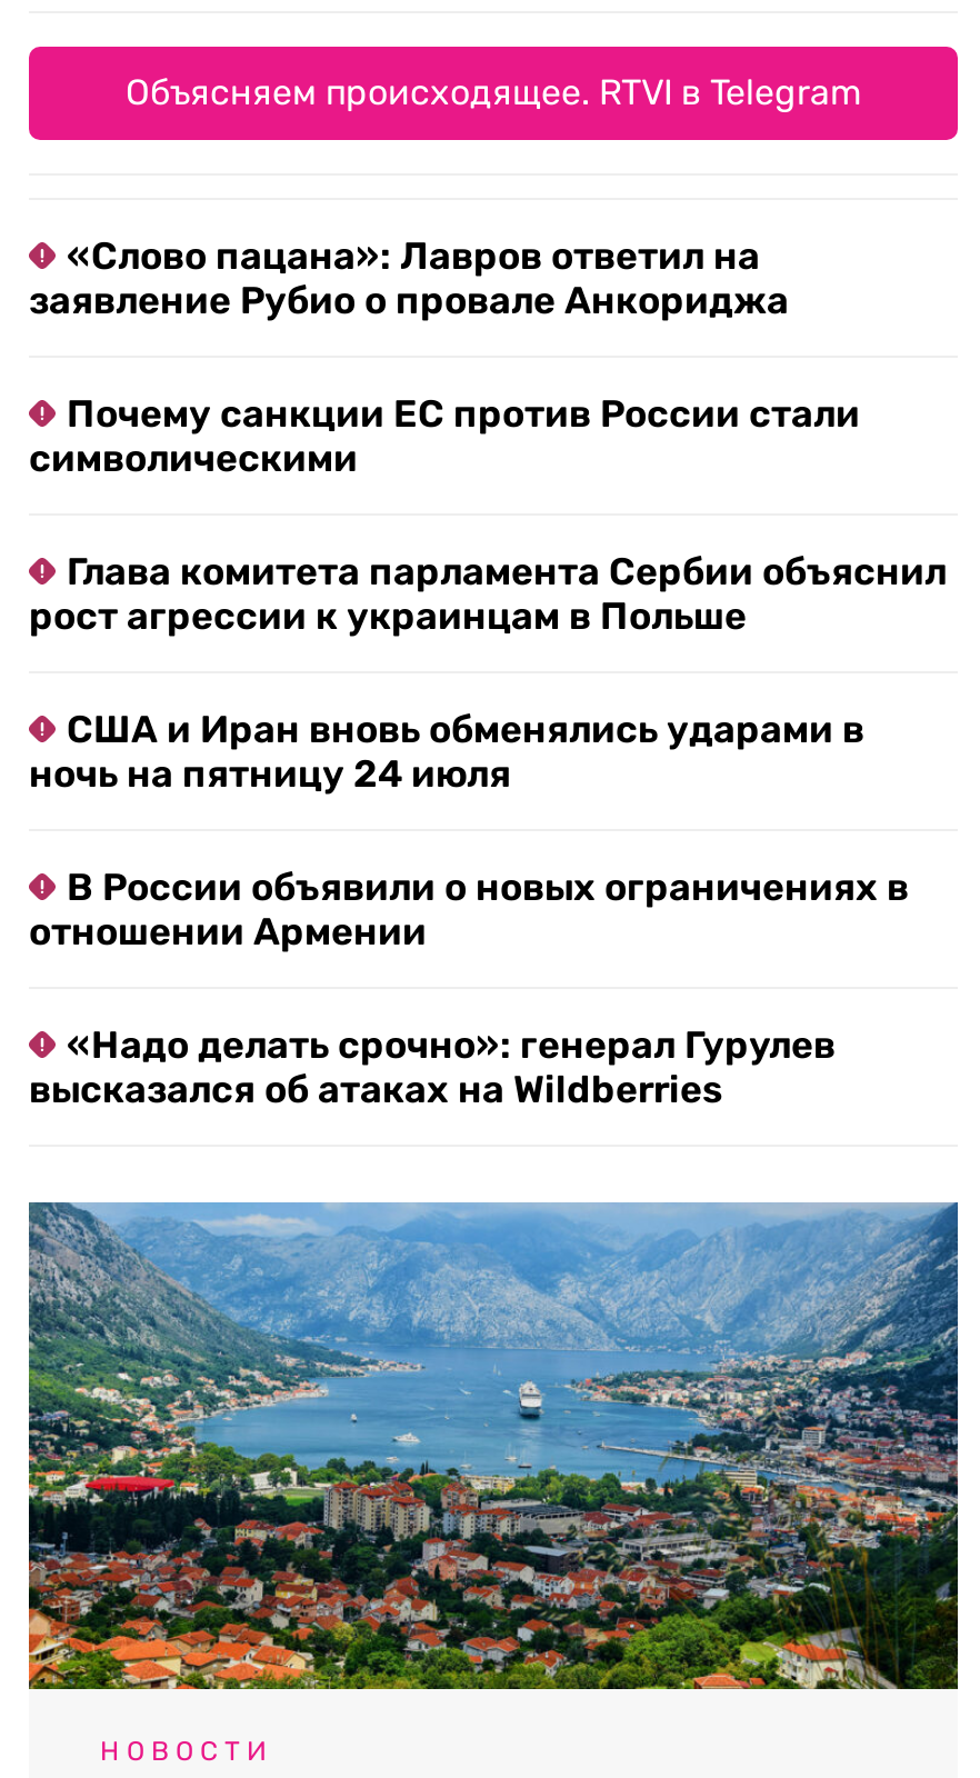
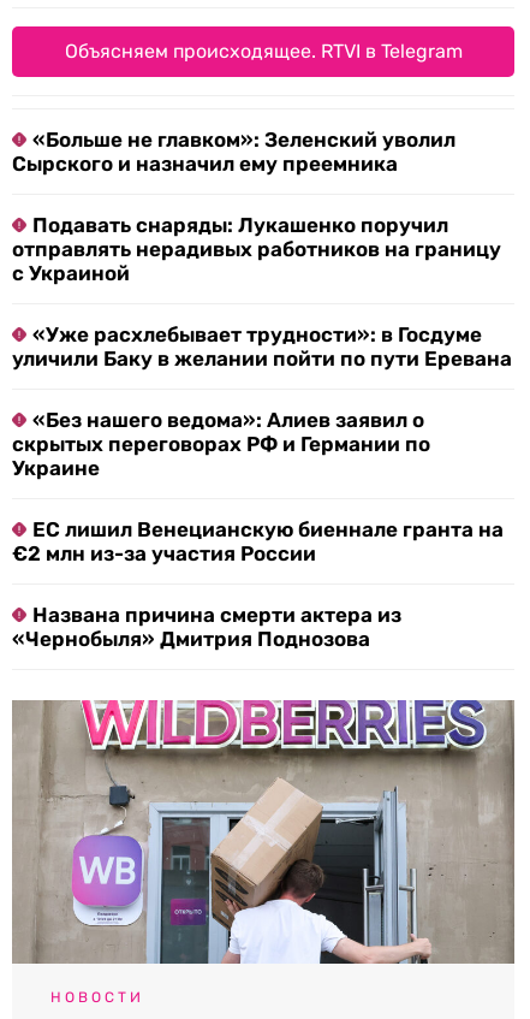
[29,234,789,322] «Слово пацана»: Лавров ответил на | заявление Рубио о провале Анкориджа -> [12,128,455,176] «Больше не главком»: Зеленский уволил | Сырского и назначил ему преемника
[29,391,860,480] Почему санкции ЕС против России стали | символическими -> [12,213,501,285] Подавать снаряды: Лукашенко поручил | отправлять нерадивых работников на границу | с Украиной
[29,549,947,638] Глава комитета парламента Сербии объяснил | рост агрессии к украинцам в Польше -> [12,323,512,371] «Уже расхлебывает трудности»: в Госдуме | уличили Баку в желании пойти по пути Еревана
[29,707,864,796] США и Иран вновь обменялись ударами в | ночь на пятницу 24 июля -> [12,408,430,480] «Без нашего ведома»: Алиев заявил о | скрытых переговорах РФ и Германии по | Украине
[29,865,909,954] В России объявили о новых ограничениях в | отношении Армении -> [12,517,504,566] ЕС лишил Венецианскую биеннале гранта на | €2 млн из-за участия России
[29,1023,836,1111] «Надо делать срочно»: генерал Гурулев | высказался об атаках на Wildberries -> [12,603,401,651] Названа причина смерти актера из | «Чернобыля» Дмитрия Поднозова
[27,1202,960,1691] [image] -> [12,699,516,965] [image]

